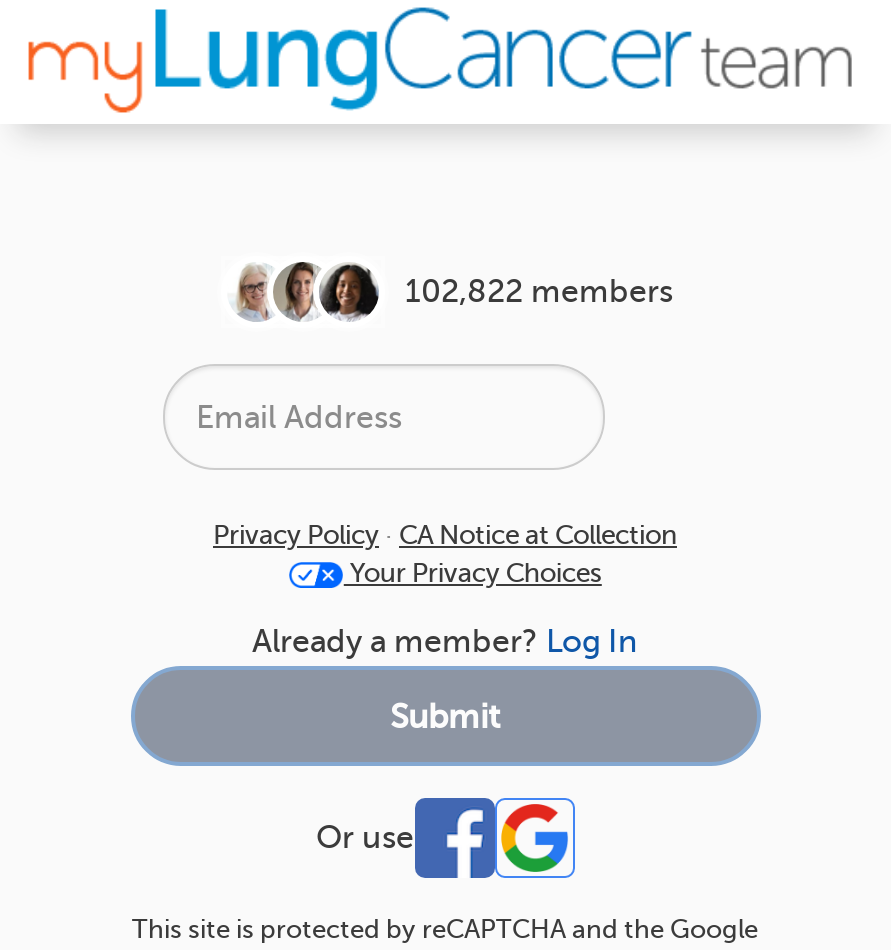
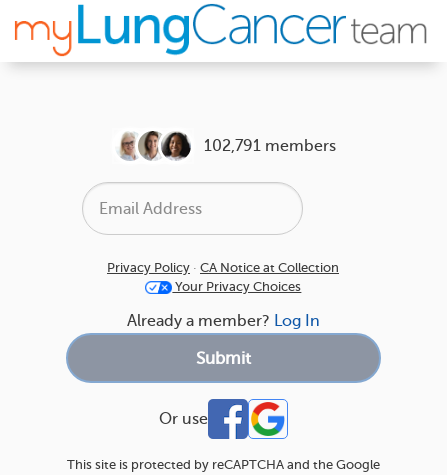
[405,274,673,310] 102,822 members -> [204,137,336,155] 102,791 members

